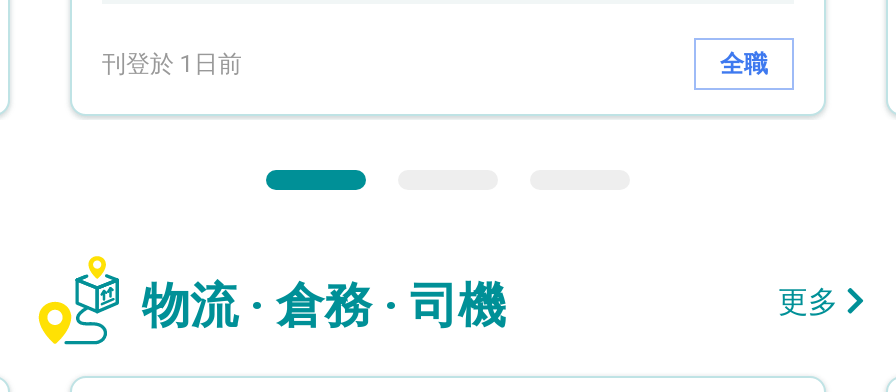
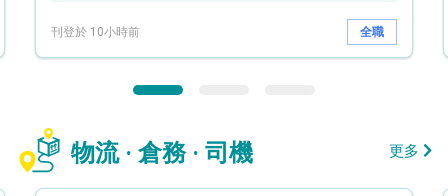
[102,49,242,77] 刊登於 1日前 -> [51,24,140,38] 刊登於 10小時前

